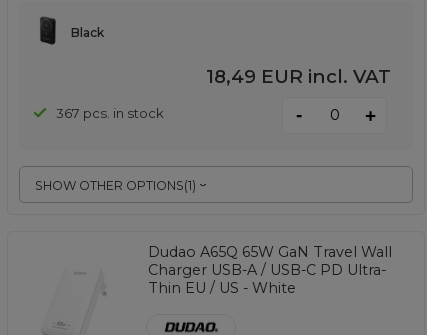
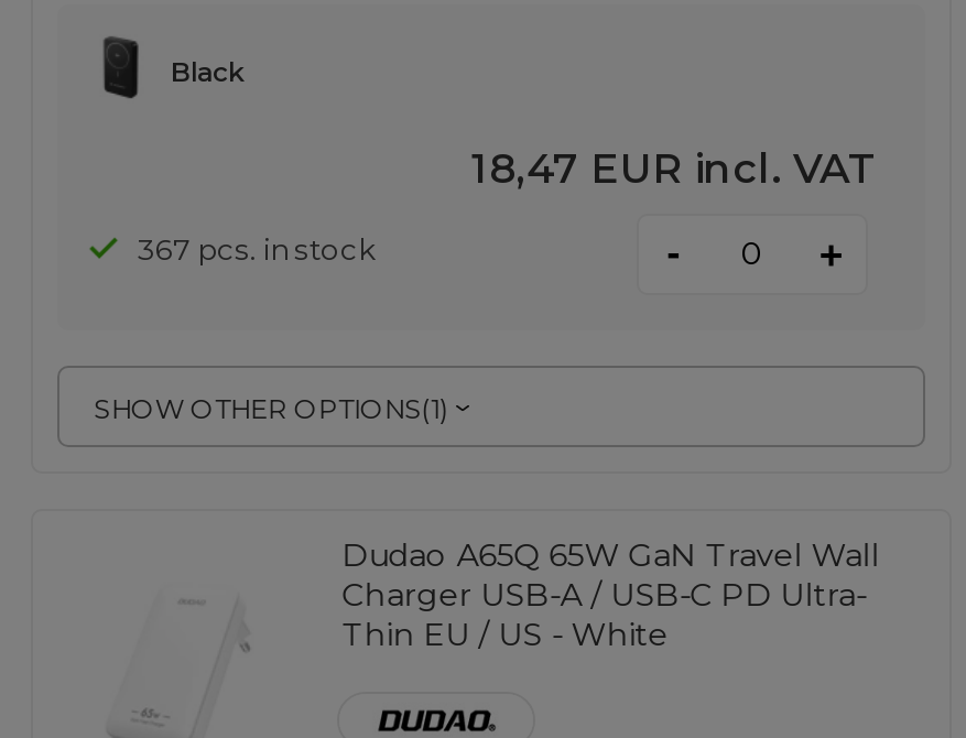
[206,65,391,88] 18,49 EUR incl. VAT -> [471,143,877,194] 18,47 EUR incl. VAT

